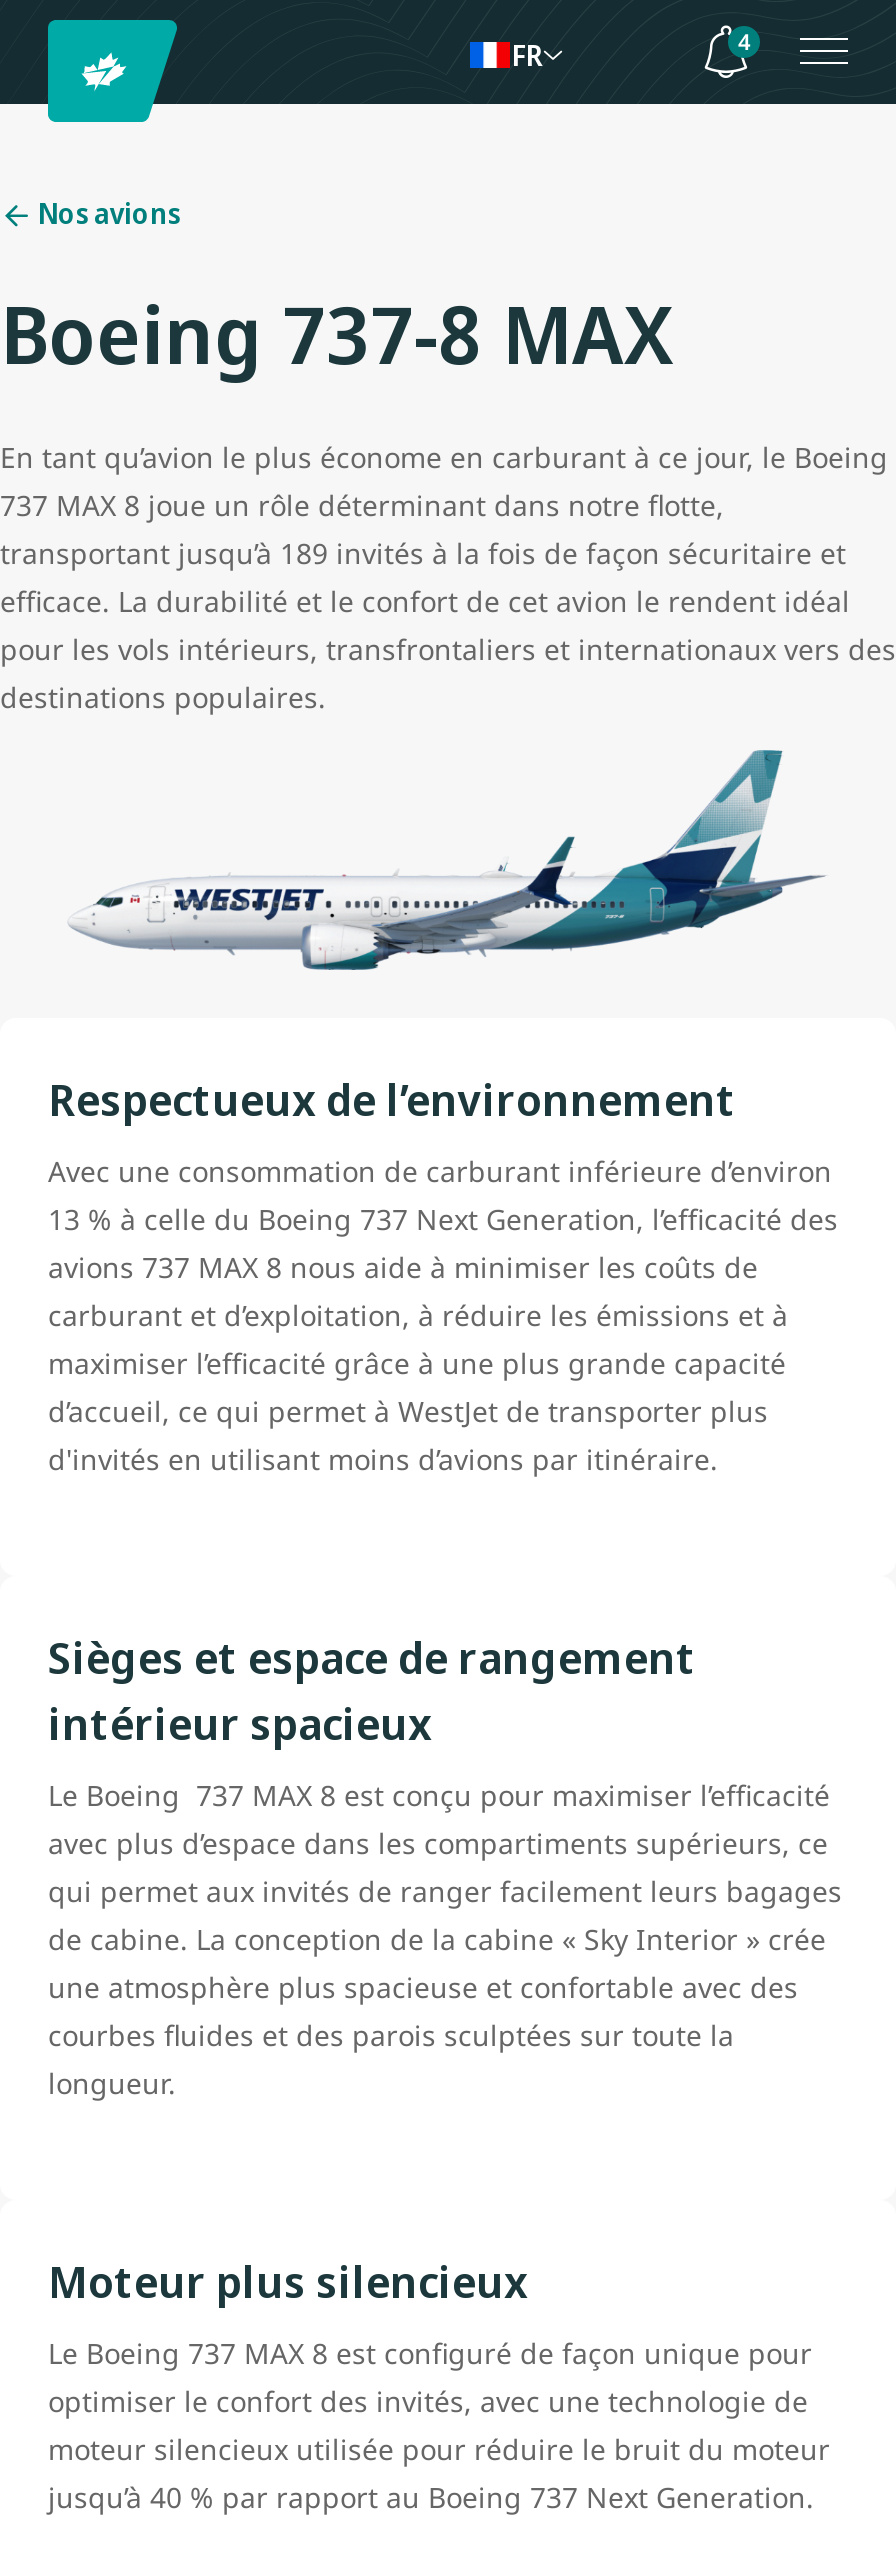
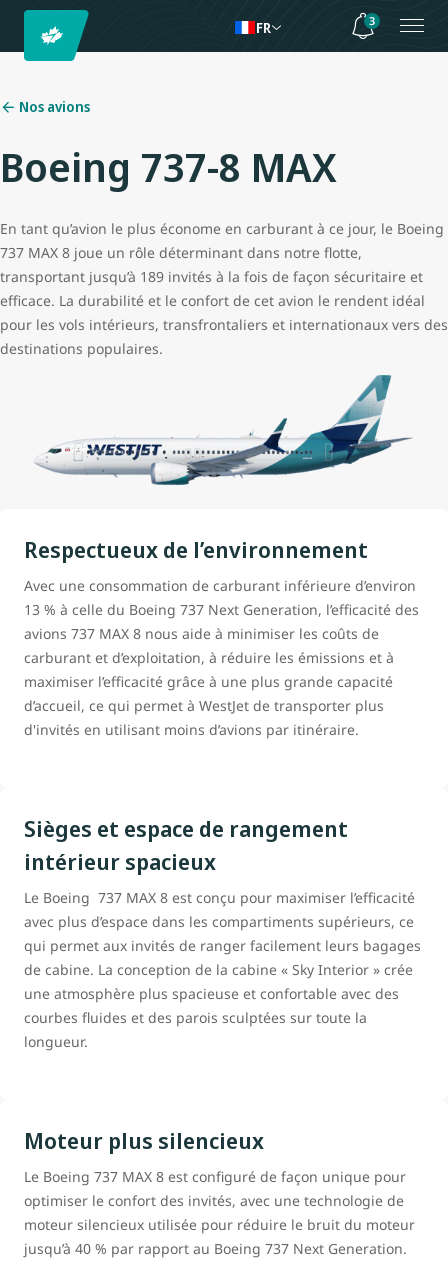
[738,25,750,55] 4 -> [369,12,375,27] 3

